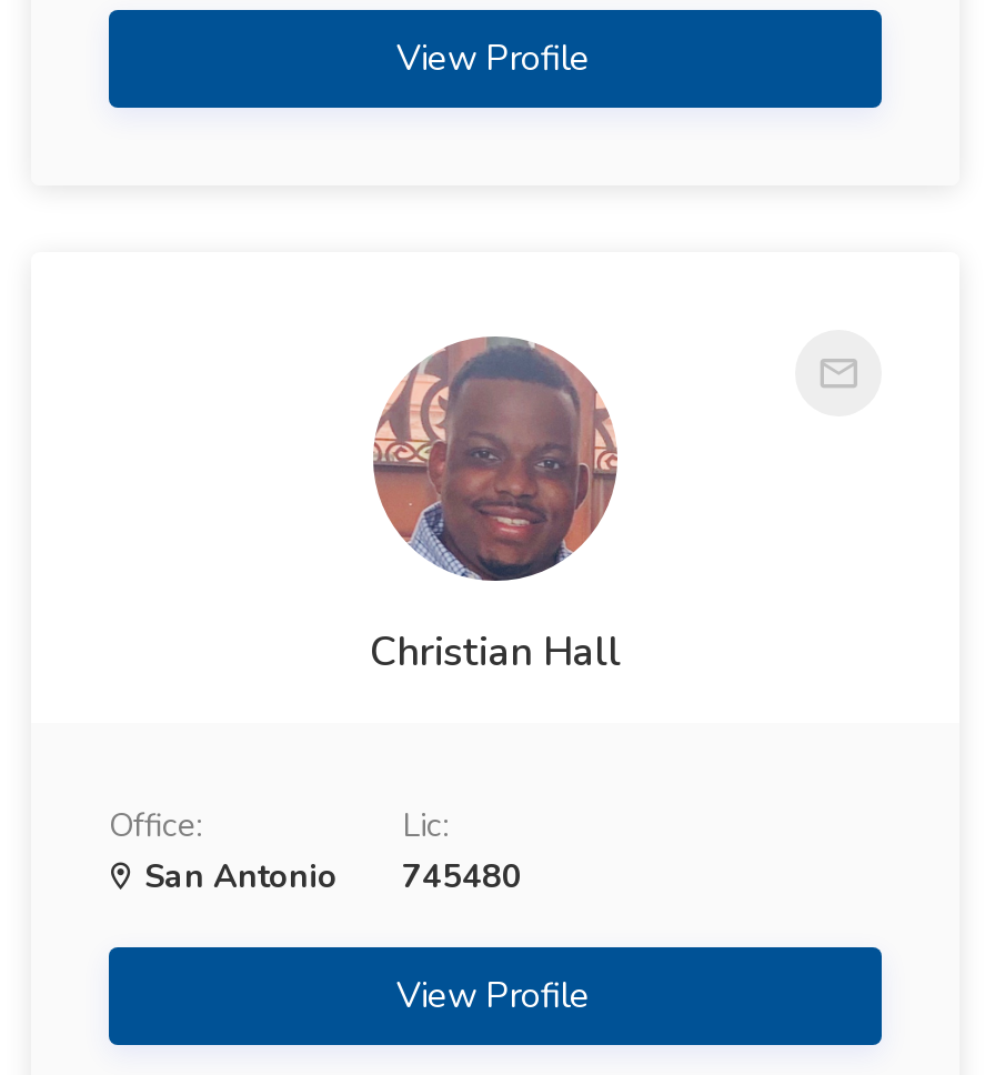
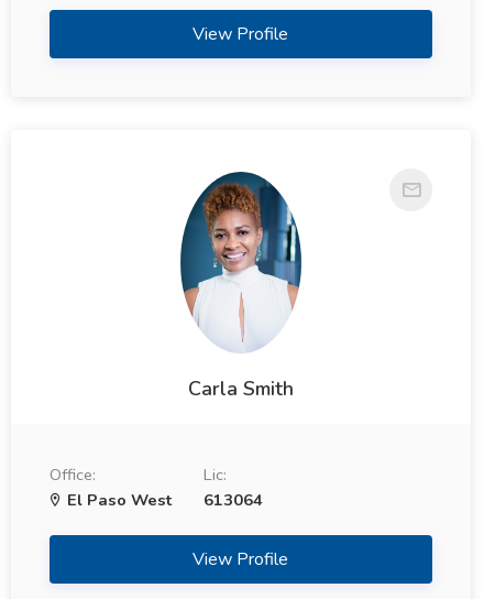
[371,339,620,583] [image] -> [179,172,302,307] [image]
[370,625,621,679] Christian Hall -> [188,375,294,402] Carla Smith
[135,854,338,898] San Antonio -> [63,489,172,511] El Paso West
[402,854,522,898] 745480 -> [204,489,263,511] 613064

